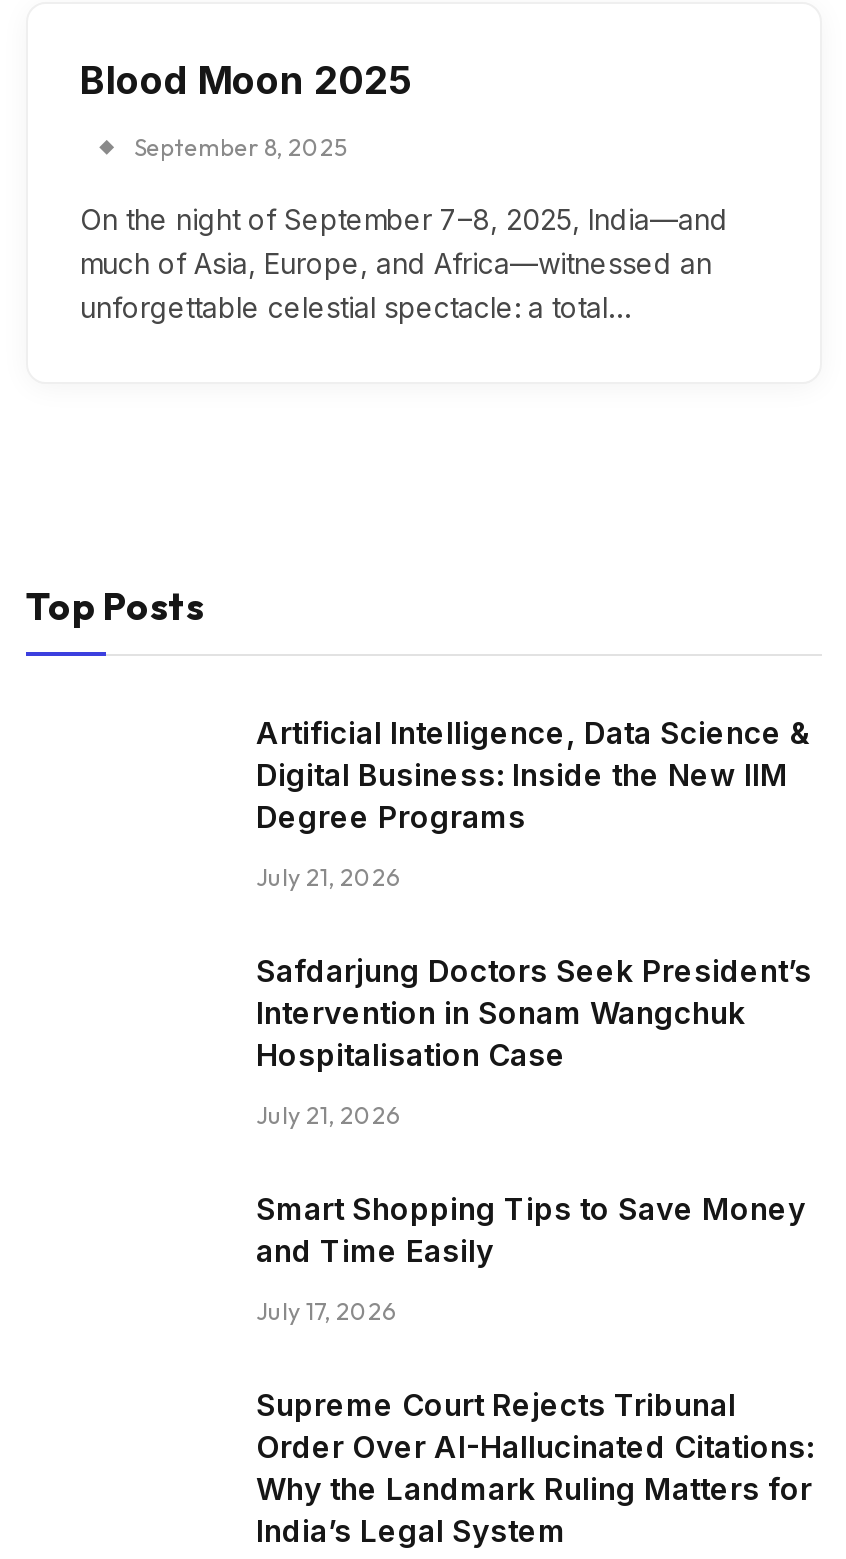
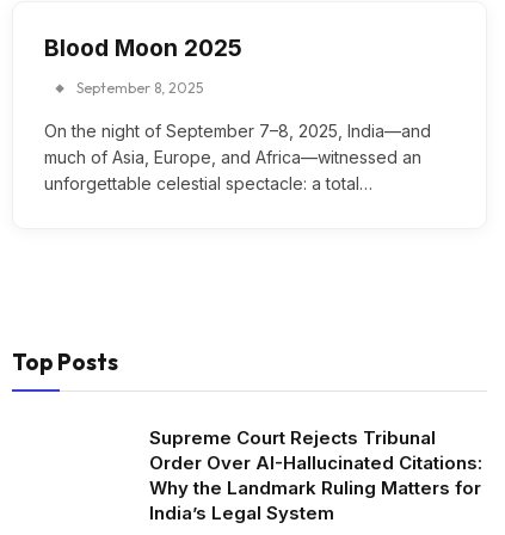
[256,714,812,1326] Artificial Intelligence, Data Science & | Digital Business: Inside the New IIM | Degree Programs | July 21, 2026 | Safdarjung Doctors Seek President’s | Intervention in Sonam Wangchuk | Hospitalisation Case | July 21, 2026 | Smart Shopping Tips to Save Money | and Time Easily | July 17, 2026 -> none

